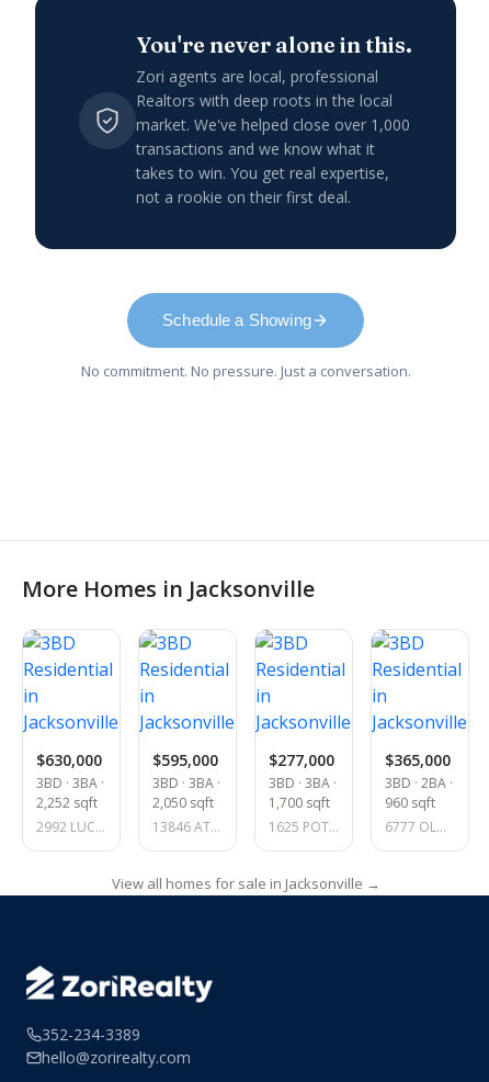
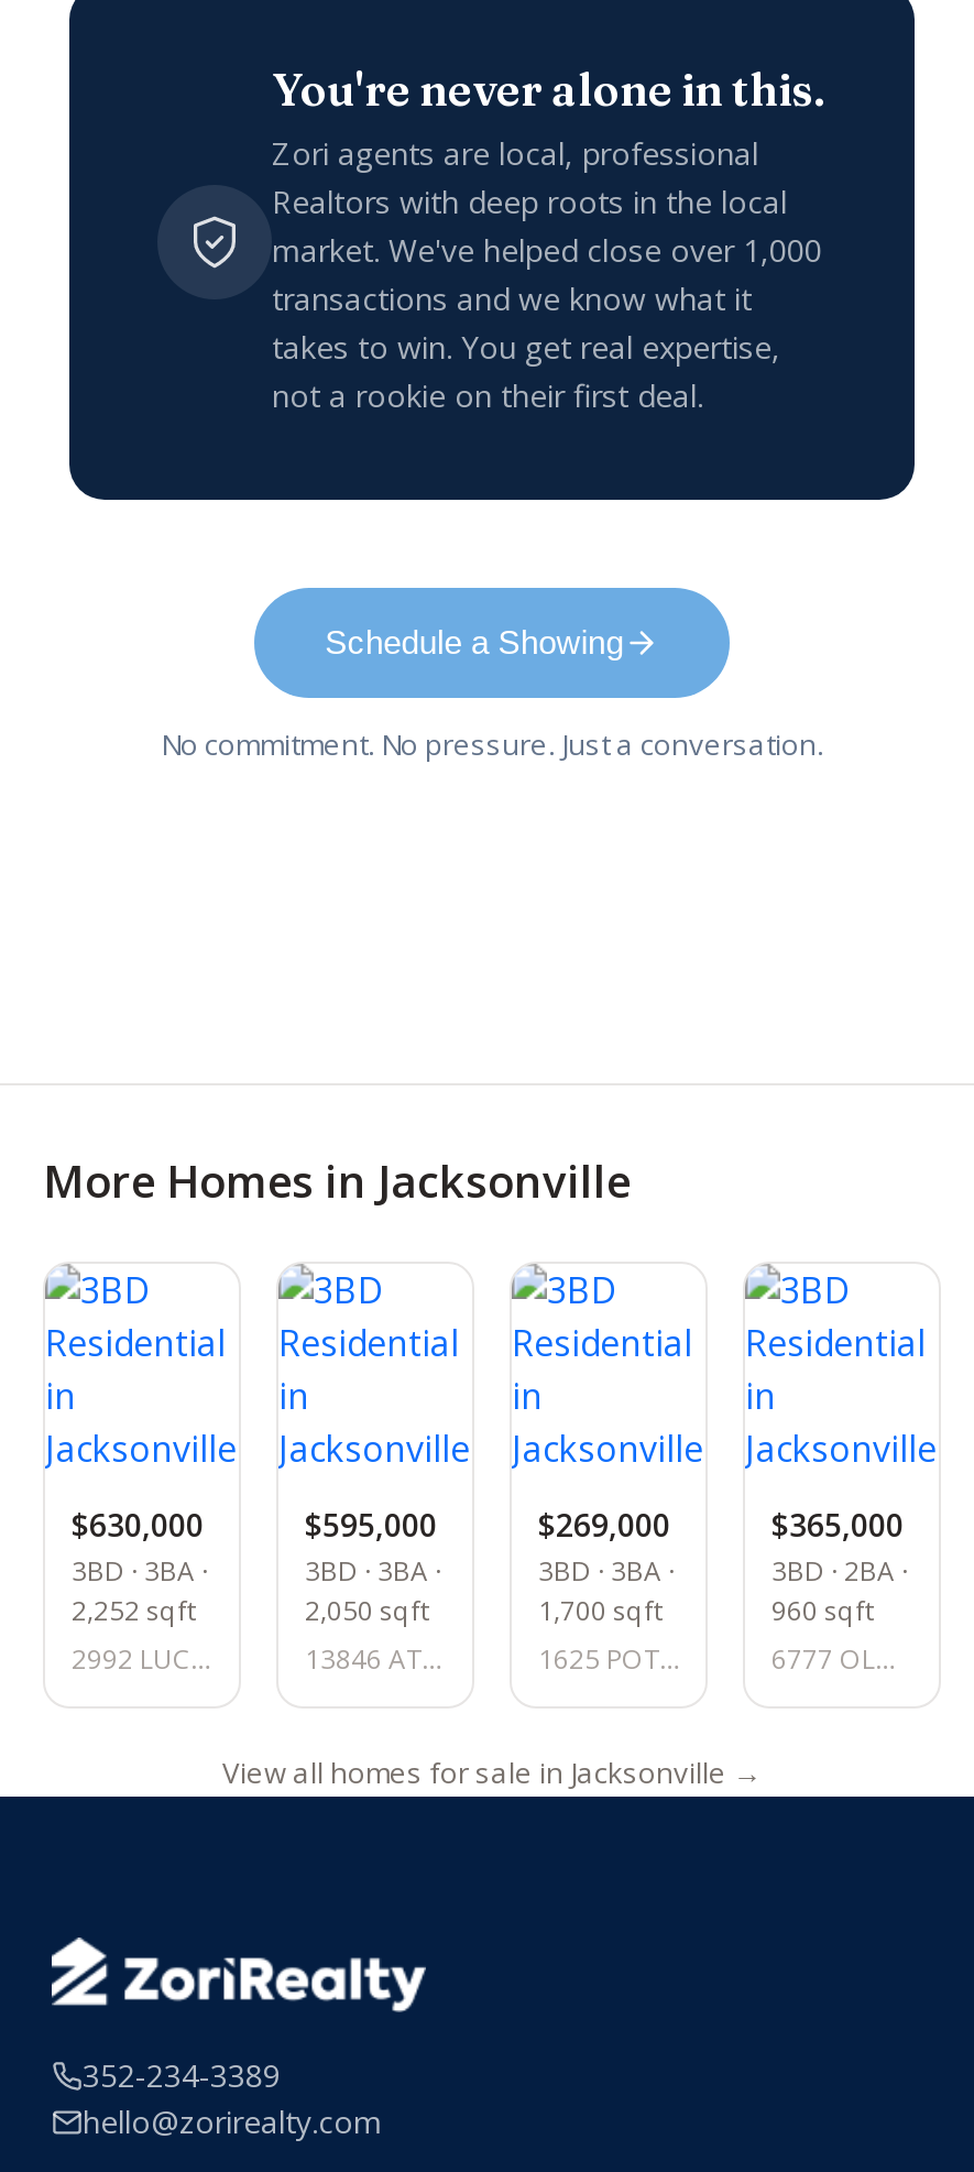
[269,750,334,771] $277,000 -> [538,1504,670,1546] $269,000

